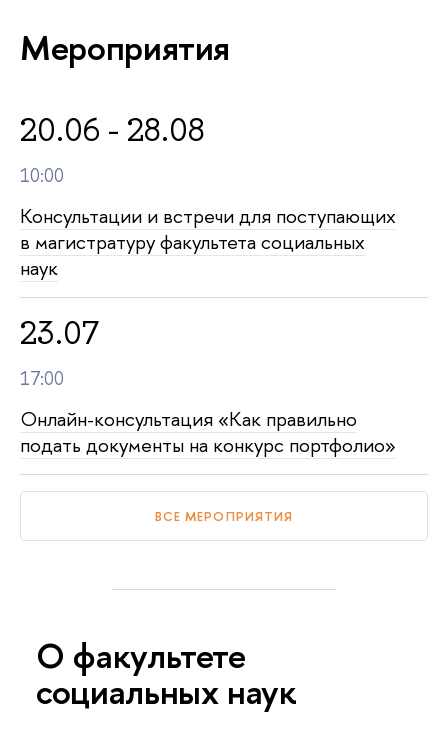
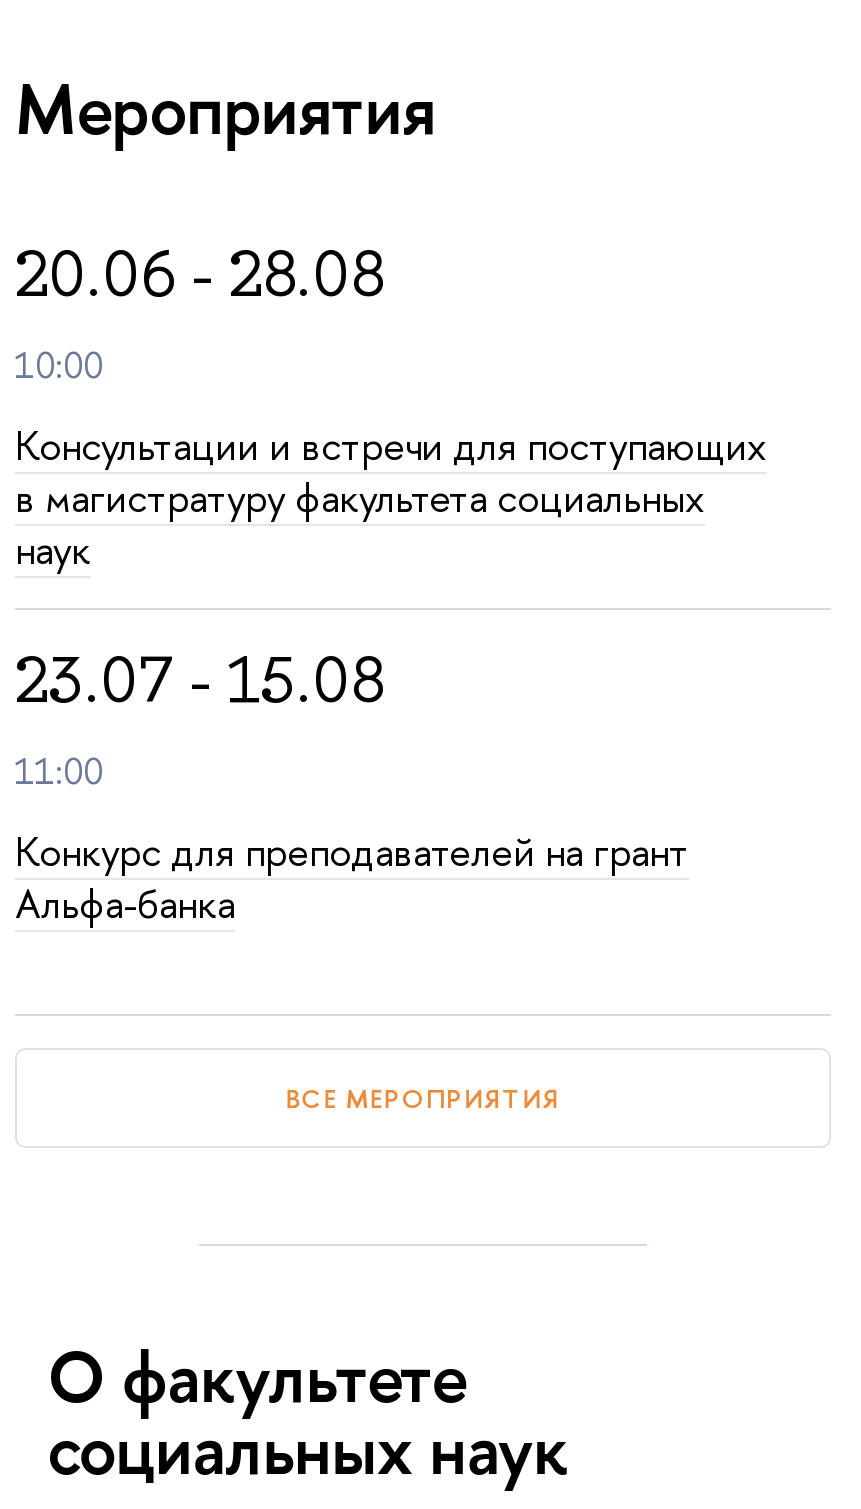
[20,312,99,391] 23.07 | 17:00 -> [15,638,385,797] 23.07 - 15.08 | 11:00
[20,405,396,458] Онлайн-консультация «Как правильно | подать документы на конкурс портфолио» -> [15,825,689,931] Конкурс для преподавателей на грант | Альфа-банка

